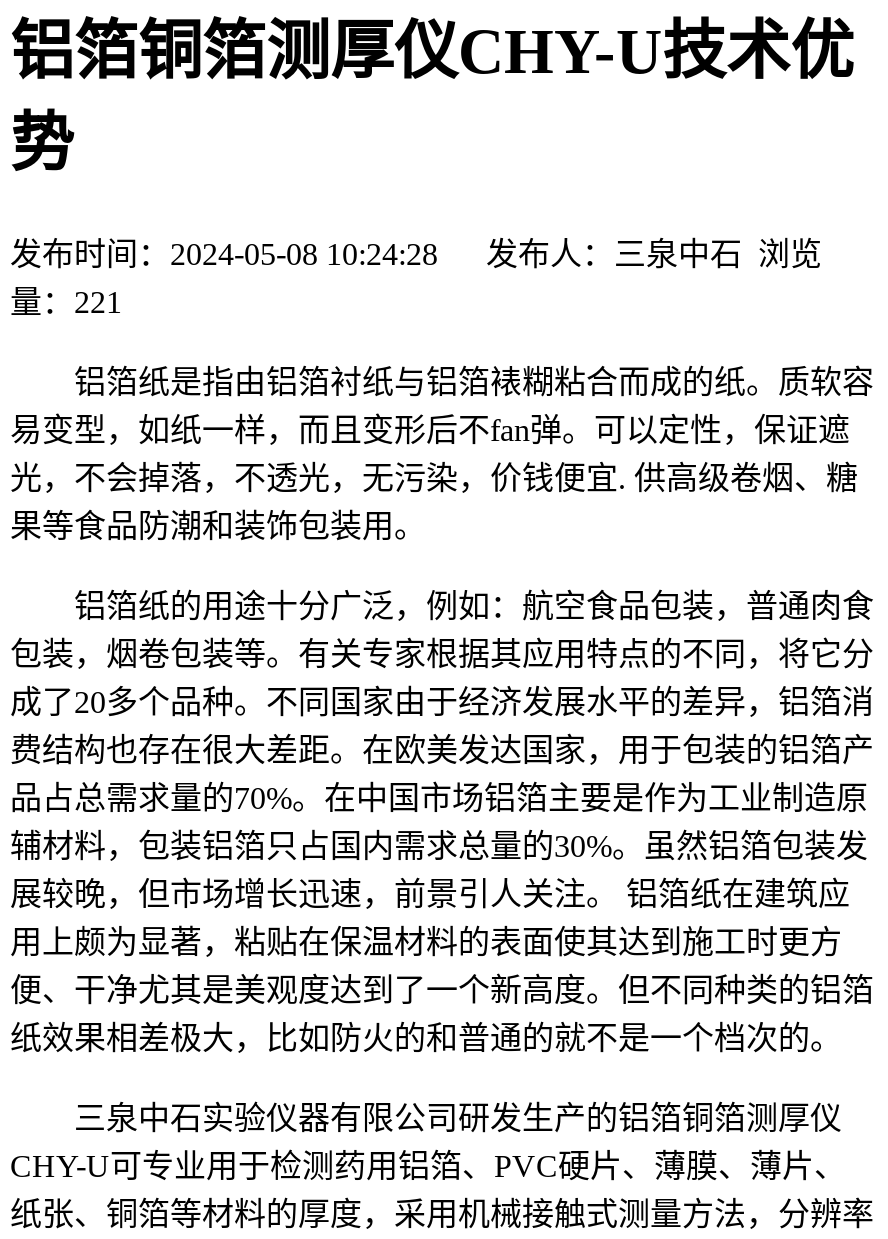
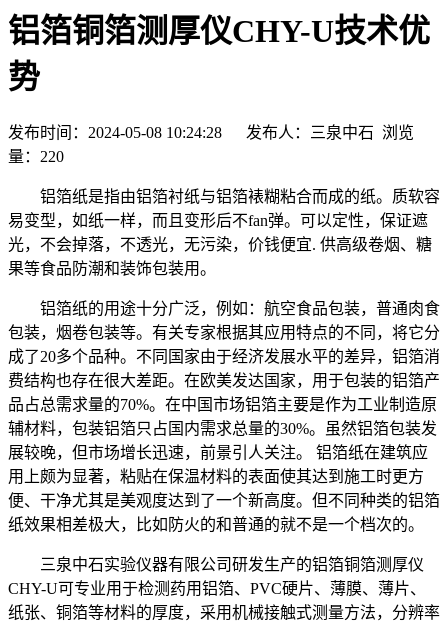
[10,285,122,319] 量：221 -> [8,148,64,165] 量：220

